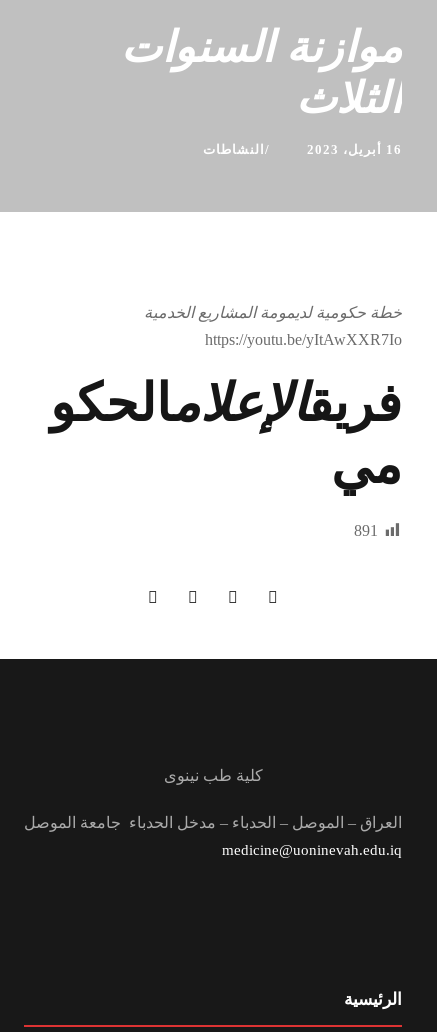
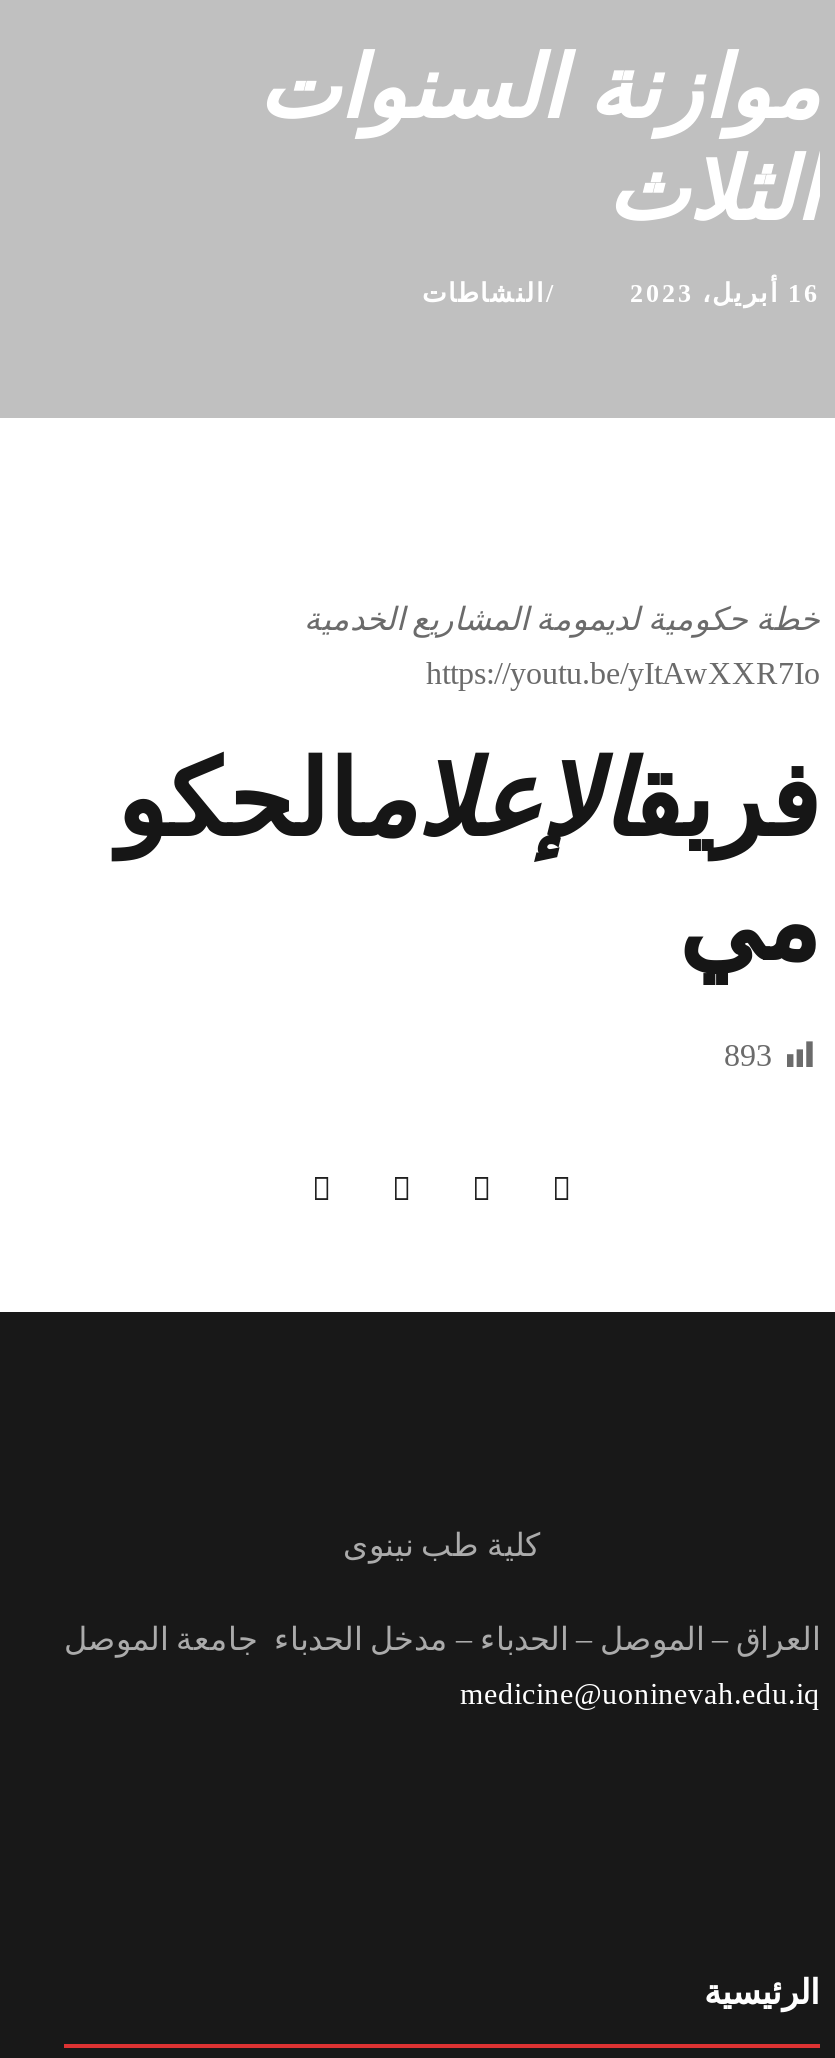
[354,522,378,539] 891 -> [724,1038,772,1072] 893

